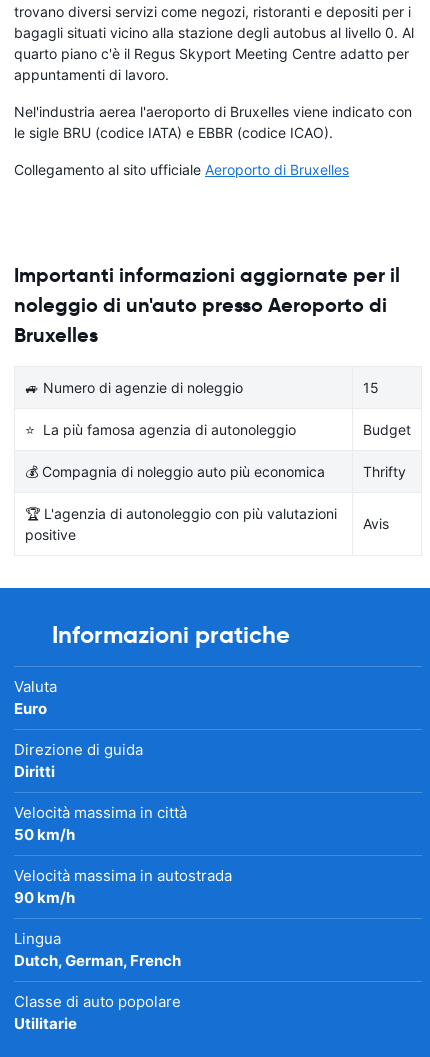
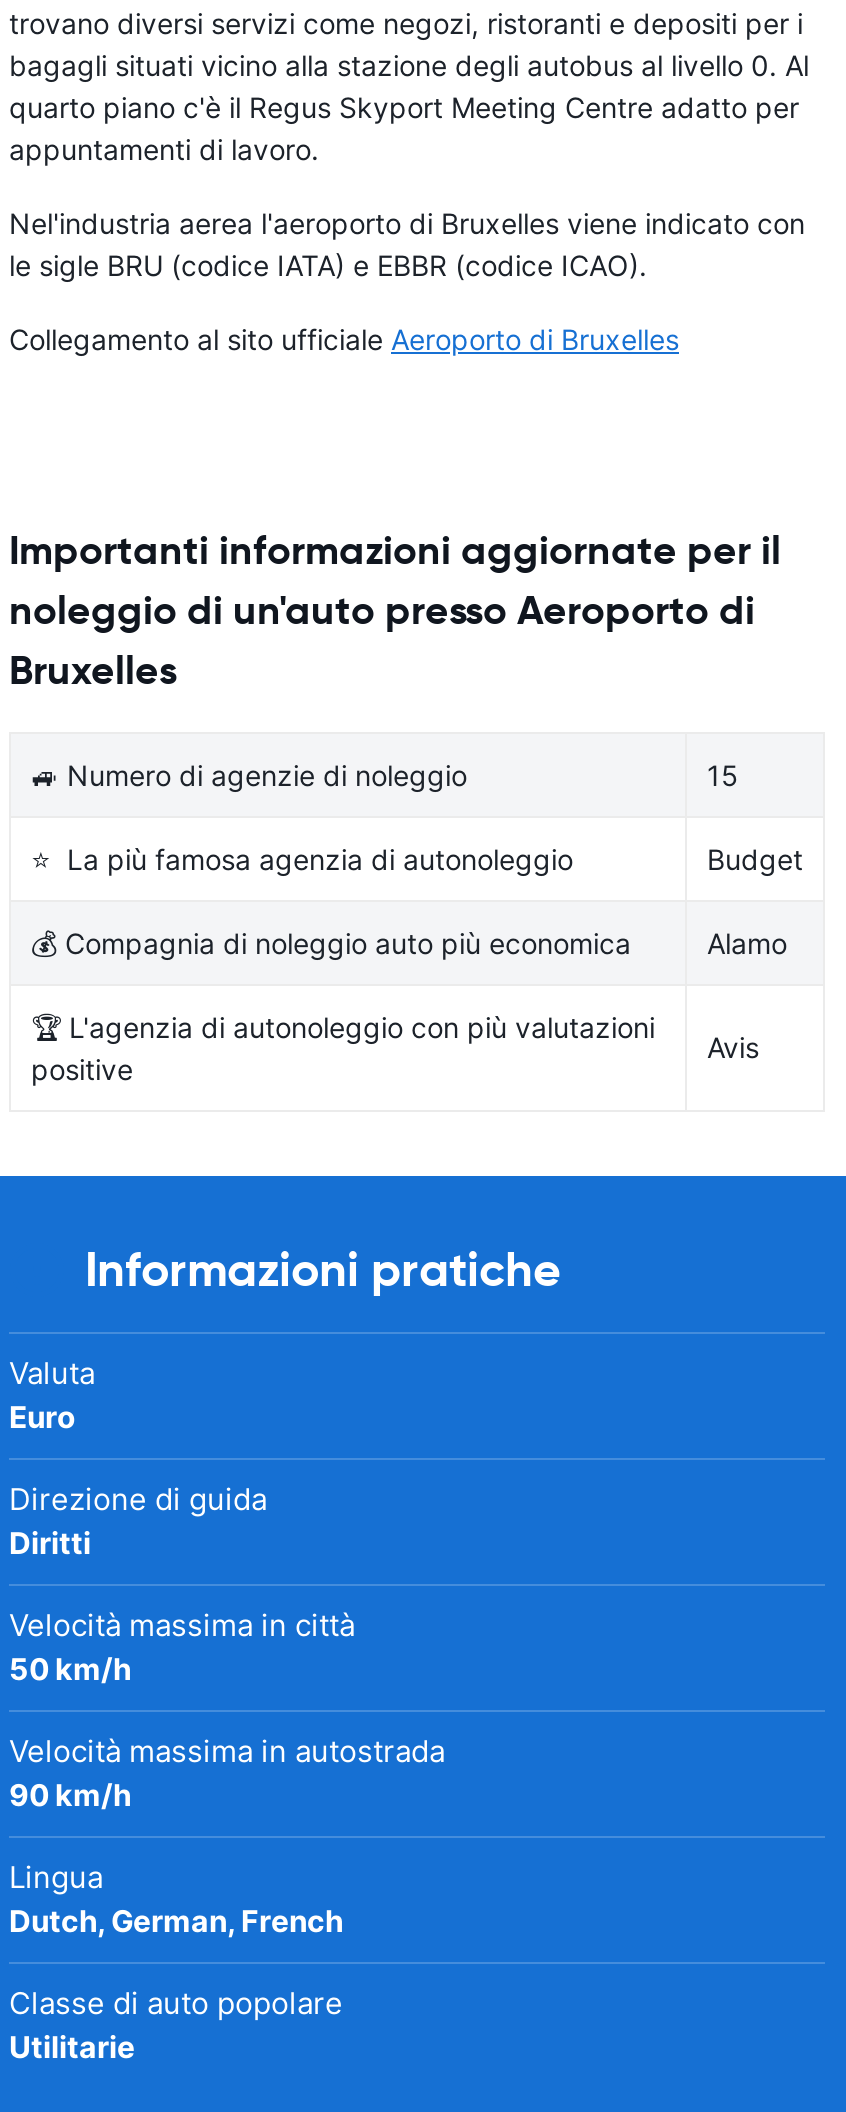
[363,463,406,480] Thrifty -> [707,926,787,960] Alamo

